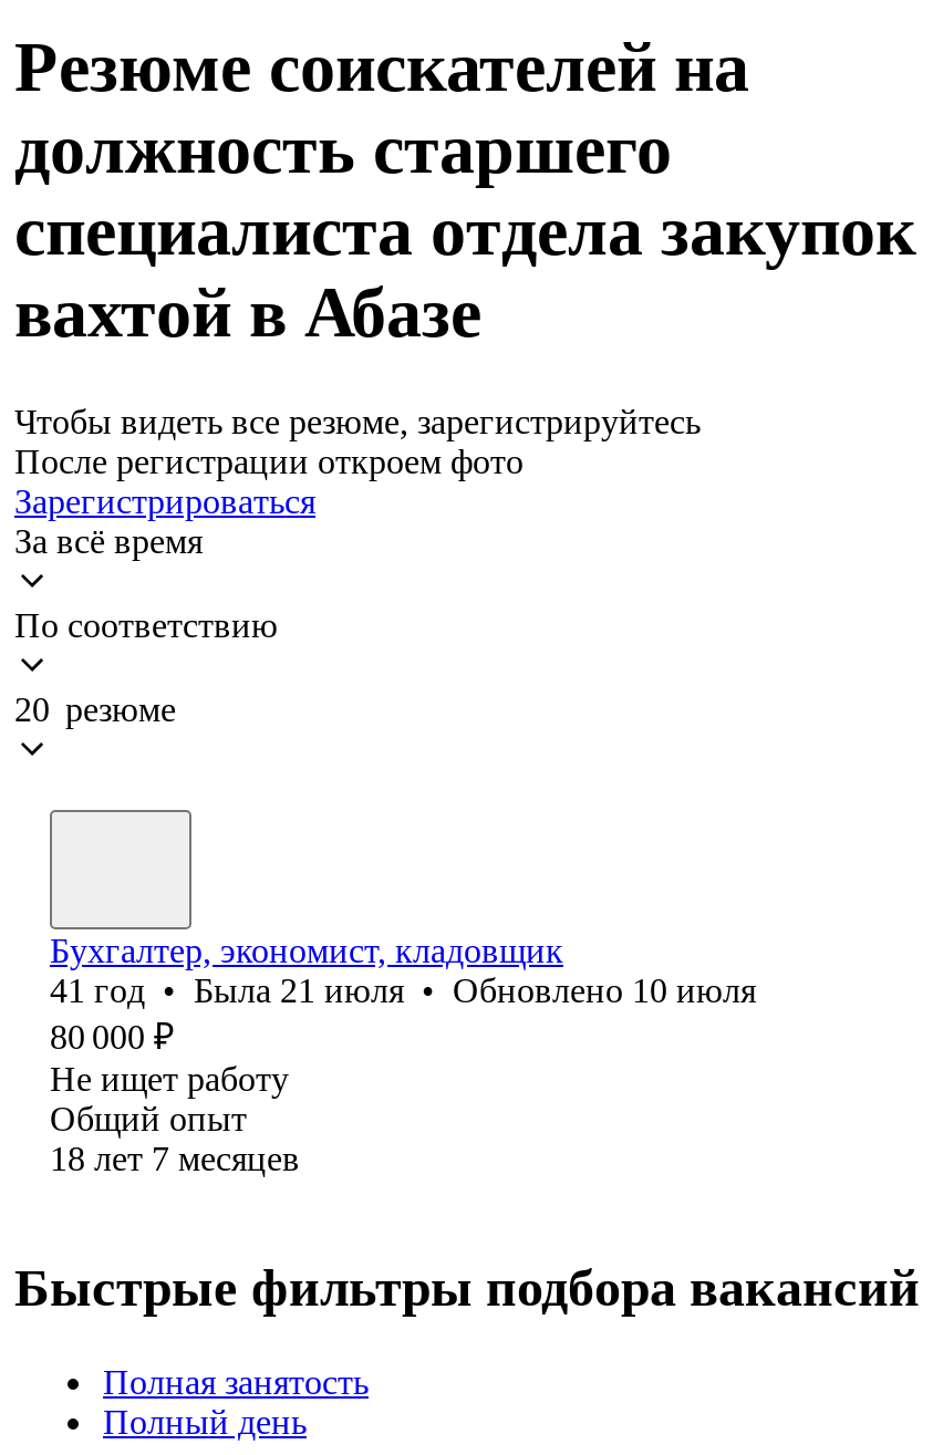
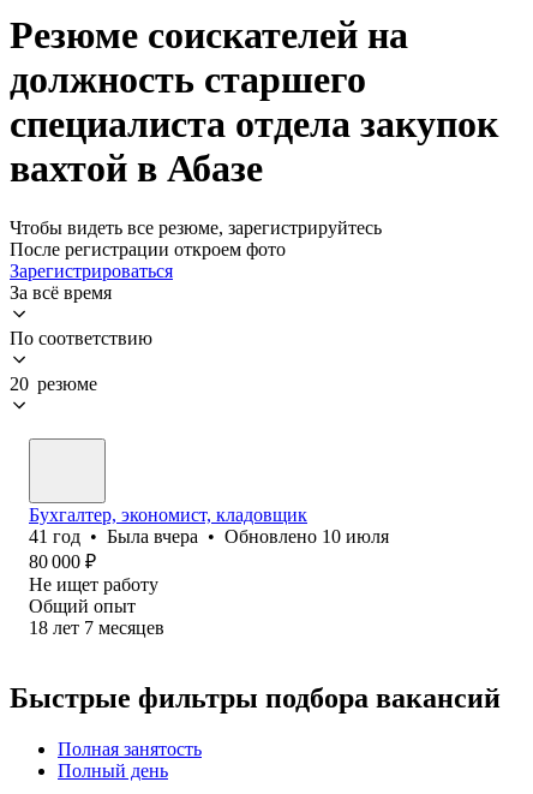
[50,971,756,1009] 41 год • Была 21 июля • Обновлено 10 июля -> [29,526,389,546] 41 год • Была вчера • Обновлено 10 июля

